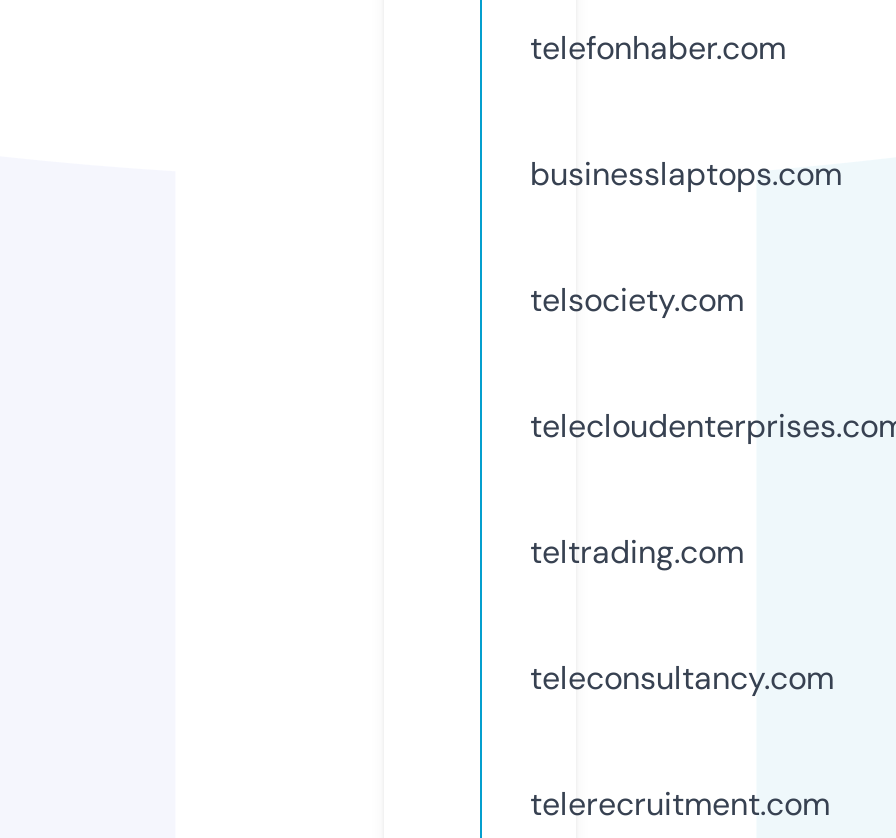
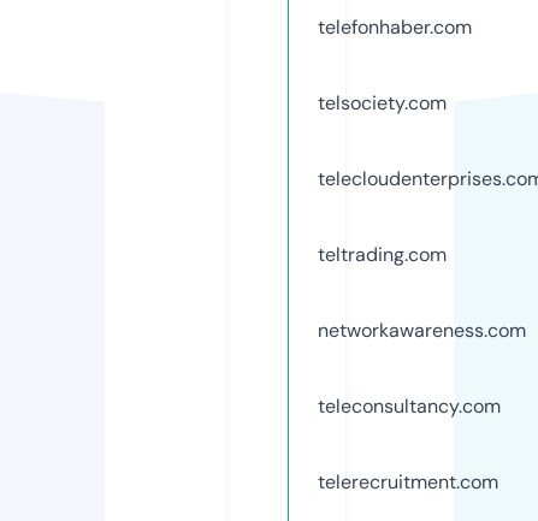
[530,153,842,195] businesslaptops.com -> none
moved [530,279,744,573] -> [318,90,447,267]: telsociety.com | teltrading.com
none -> [318,317,526,343] networkawareness.com

